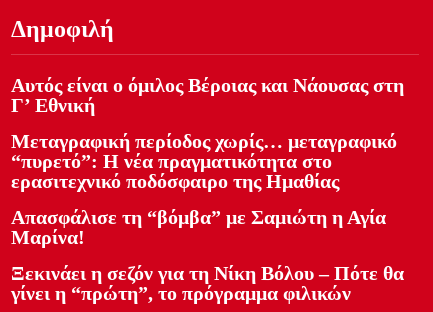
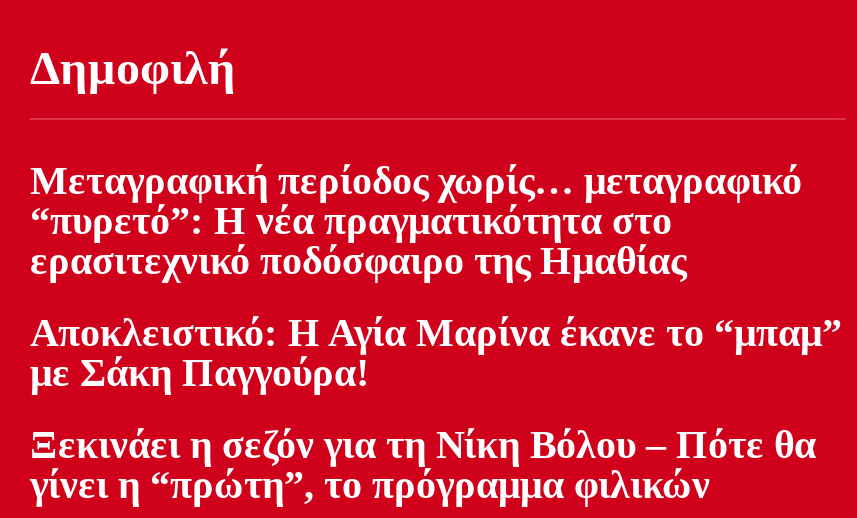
[11,73,404,115] Αυτός είναι ο όμιλος Βέροιας και Νάουσας στη | Γ’ Εθνική -> none
[11,205,386,247] Απασφάλισε τη “βόμβα” με Σαμιώτη η Αγία | Μαρίνα! -> [30,309,842,393] Αποκλειστικό: Η Αγία Μαρίνα έκανε το “μπαμ” | με Σάκη Παγγούρα!

